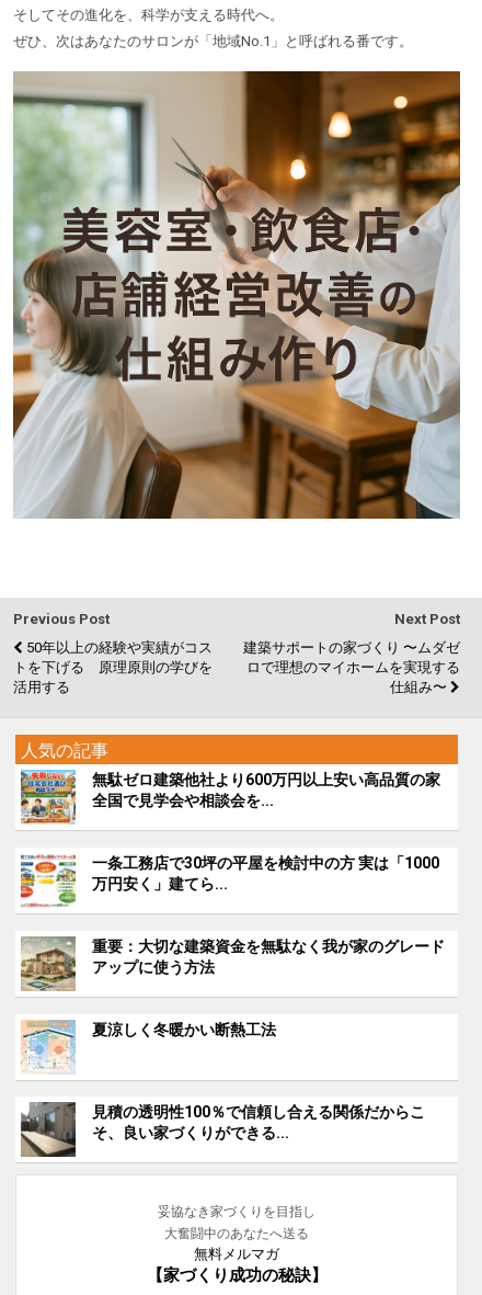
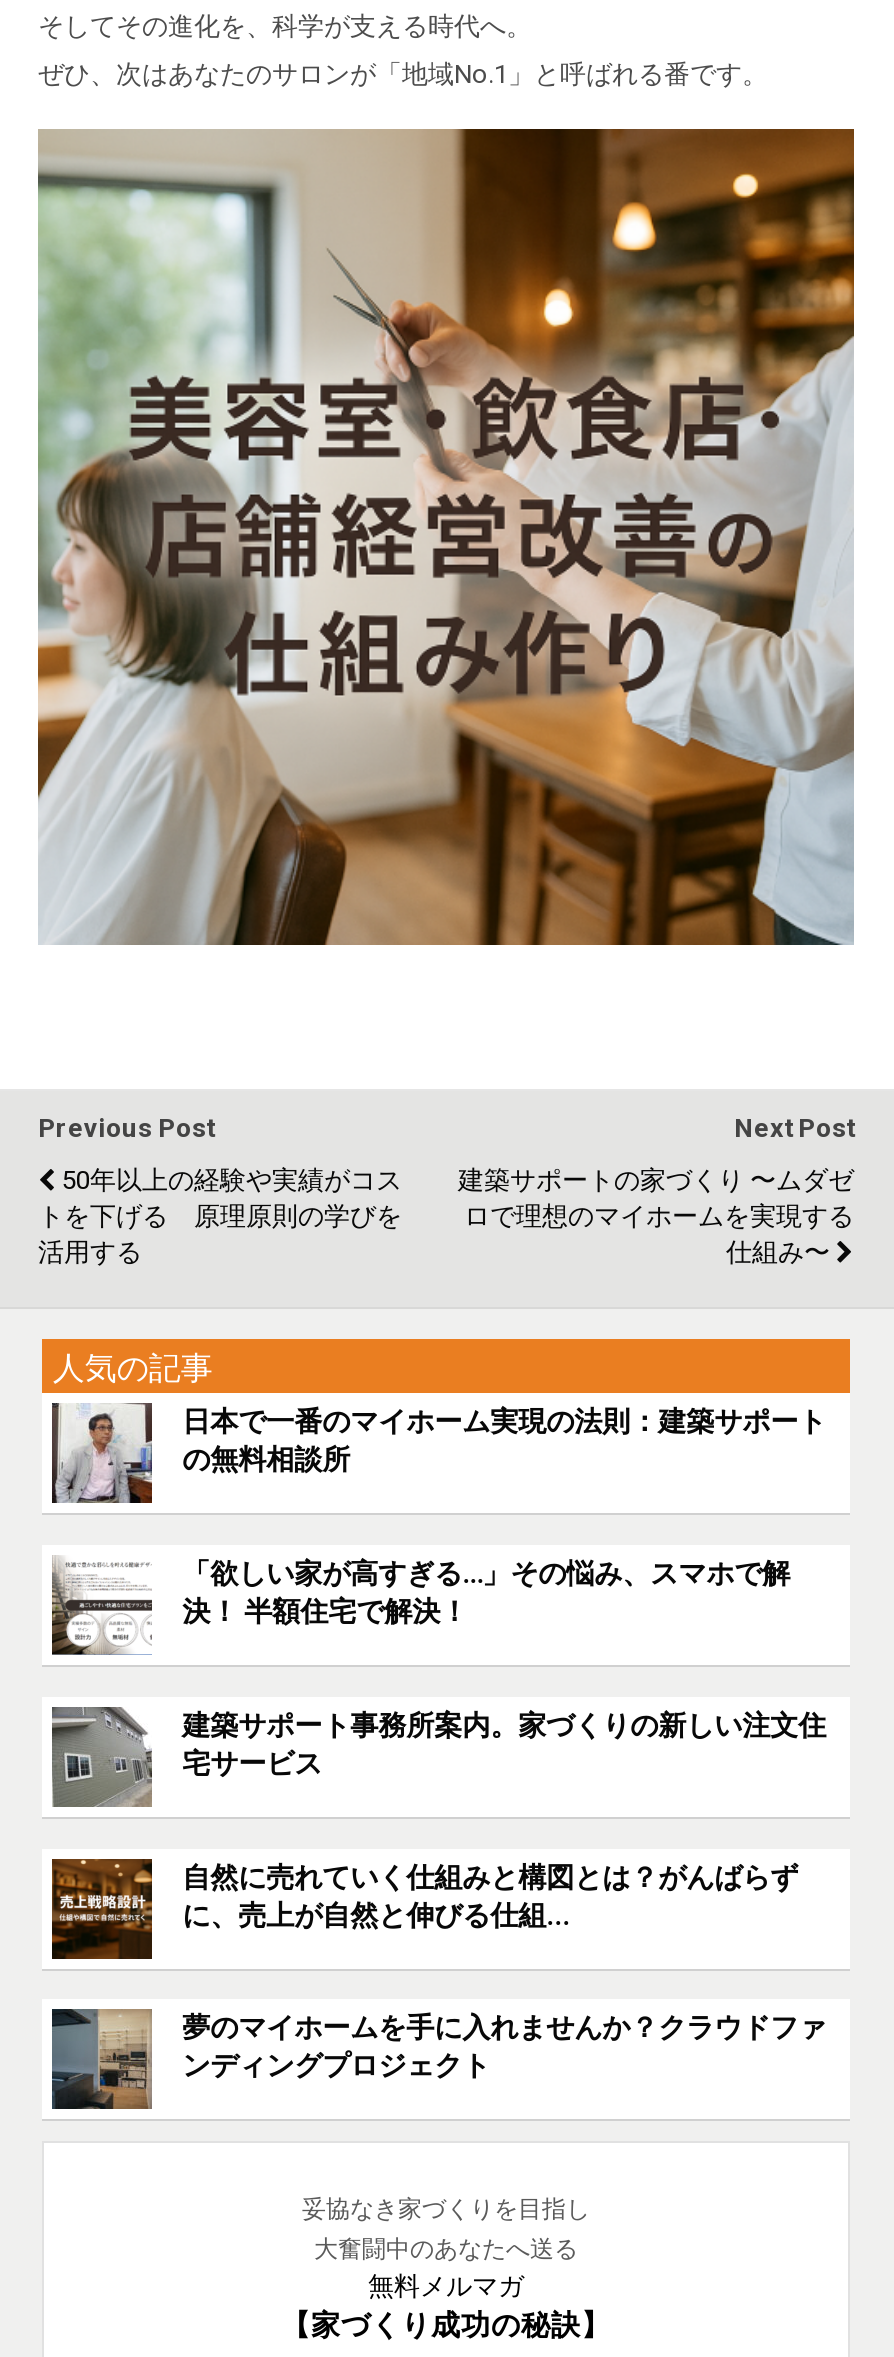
[20,769,440,825] [image] | 無駄ゼロ建築他社より600万円以上安い高品質の家 | 全国で見学会や相談会を... -> [50,1401,826,1505] [image] | 日本で一番のマイホーム実現の法則：建築サポート | の無料相談所
[20,854,439,908] [image] | 一条工務店で30坪の平屋を検討中の方 実は「1000 | 万円安く」建てら... -> [50,1557,790,1657] [image] | 「欲しい家が高すぎる…」その悩み、スマホで解 | 決！ 半額住宅で解決！
[21,935,445,991] [image] | 重要：大切な建築資金を無駄なく我が家のグレード | アップに使う方法 -> [52,1707,826,1807] [image] | 建築サポート事務所案内。家づくりの新しい注文住 | 宅サービス
[21,1020,276,1075] [image] | 夏涼しく冬暖かい断熱工法 -> [50,1857,798,1961] [image] | 自然に売れていく仕組みと構図とは？がんばらず | に、売上が自然と伸びる仕組...
[21,1102,425,1157] [image] | 見積の透明性100％で信頼し合える関係だからこ | そ、良い家づくりができる... -> [50,2007,826,2109] [image] | 夢のマイホームを手に入れませんか？クラウドファ | ンディングプロジェクト

